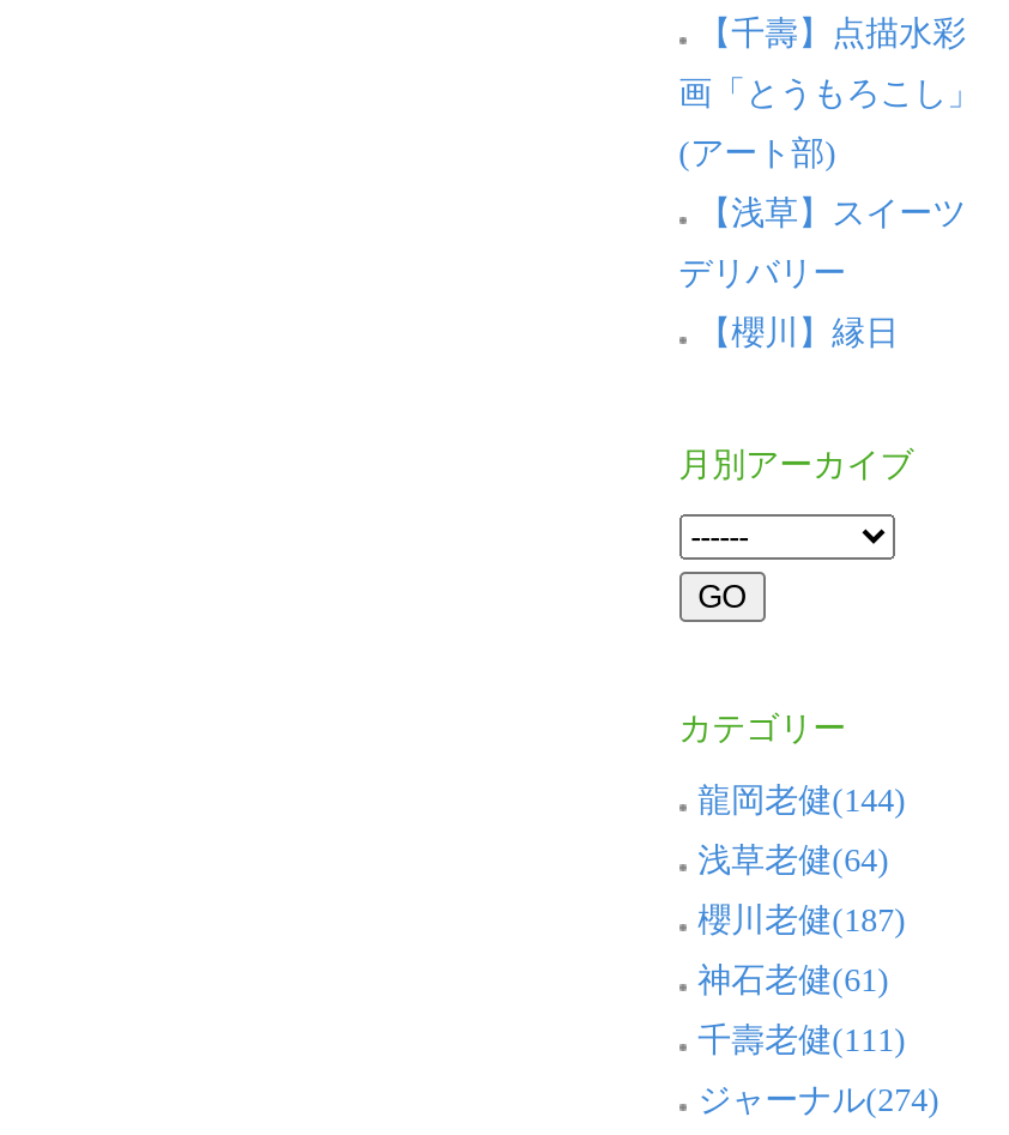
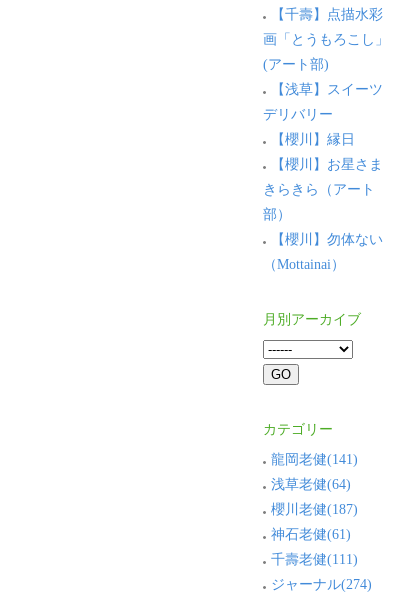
none -> [263,157,383,272] 【櫻川】お星さま | きらきら（アート | 部） | 【櫻川】勿体ない | （Mottainai）
[698,783,906,819] 龍岡老健(144) -> [271,452,358,467] 龍岡老健(141)

